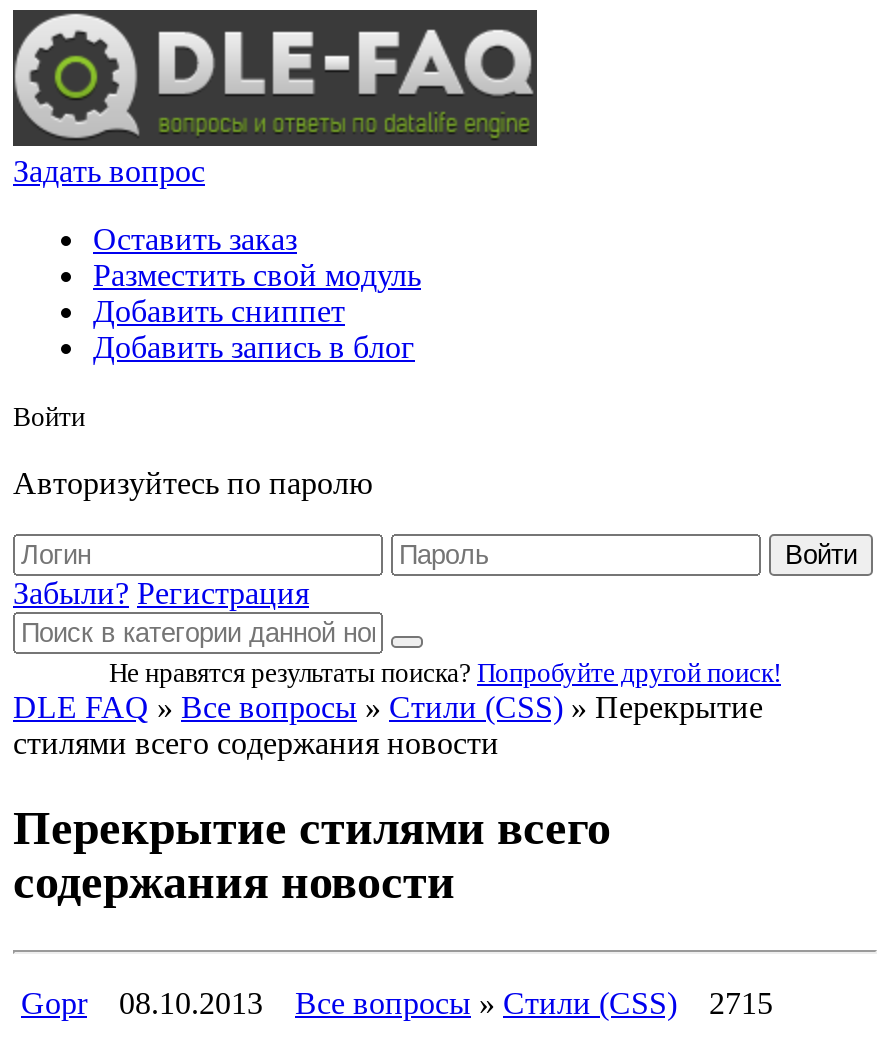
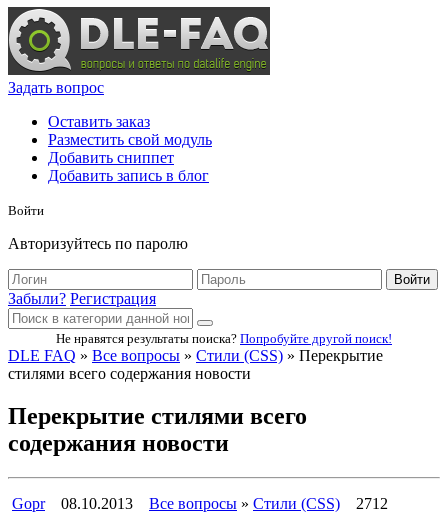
[21,986,773,1020] Gopr 08.10.2013 Все вопросы» Стили (CSS) 2715 -> [12,495,388,512] Gopr 08.10.2013 Все вопросы» Стили (CSS) 2712

